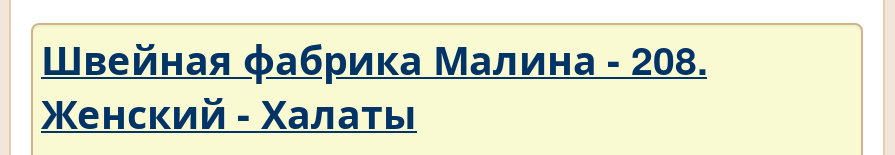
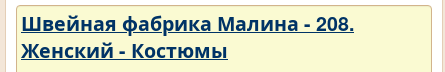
[41,85,417,141] Женский - Халаты -> [21,36,228,64] Женский - Костюмы

